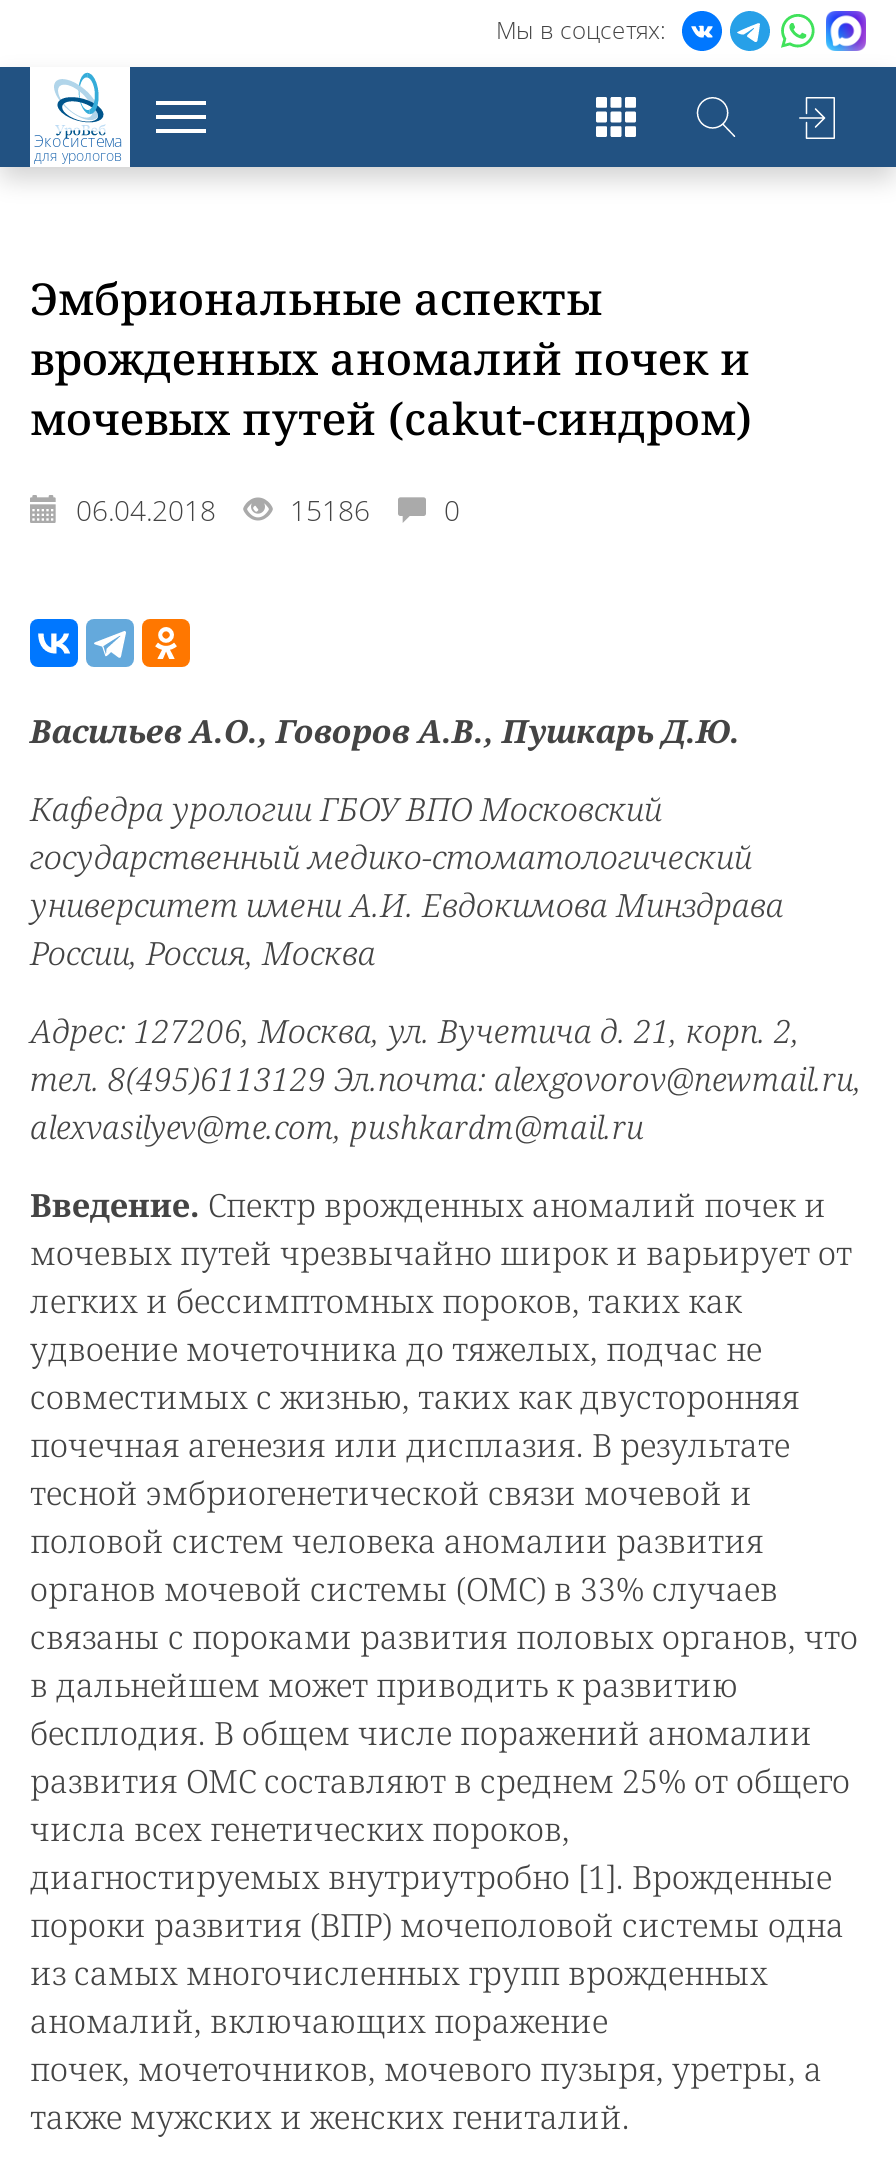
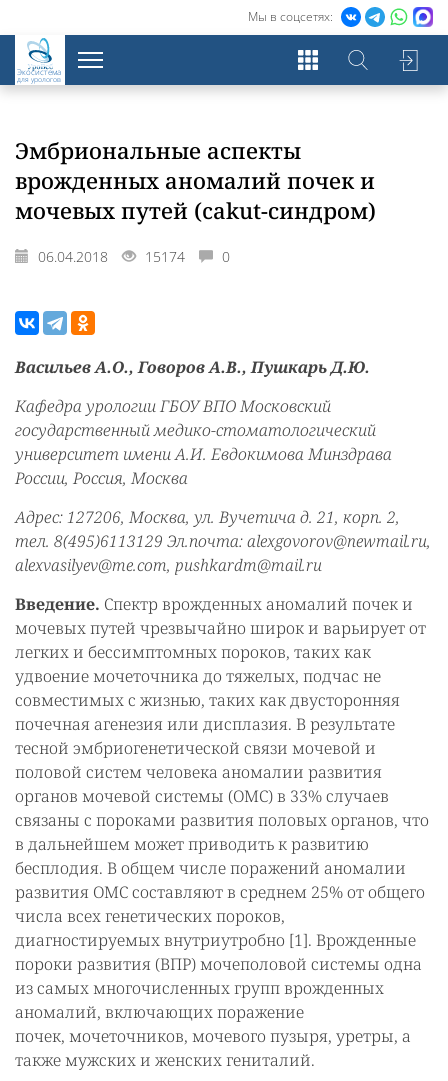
[68,491,460,529] 06.04.2018 15186 0 -> [34,247,230,266] 06.04.2018 15174 0

